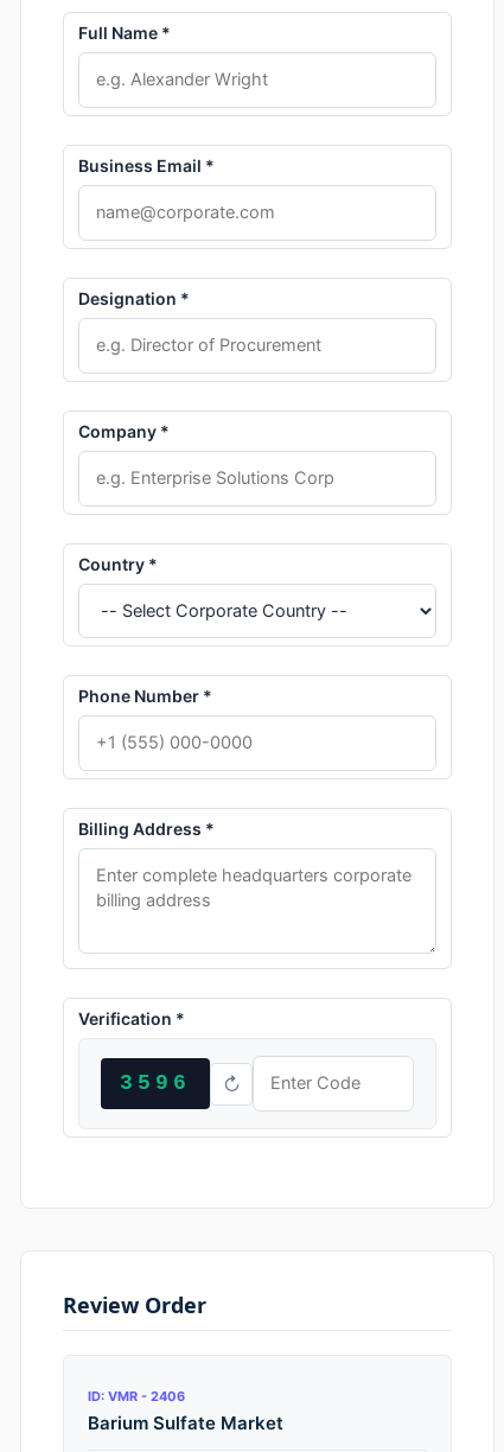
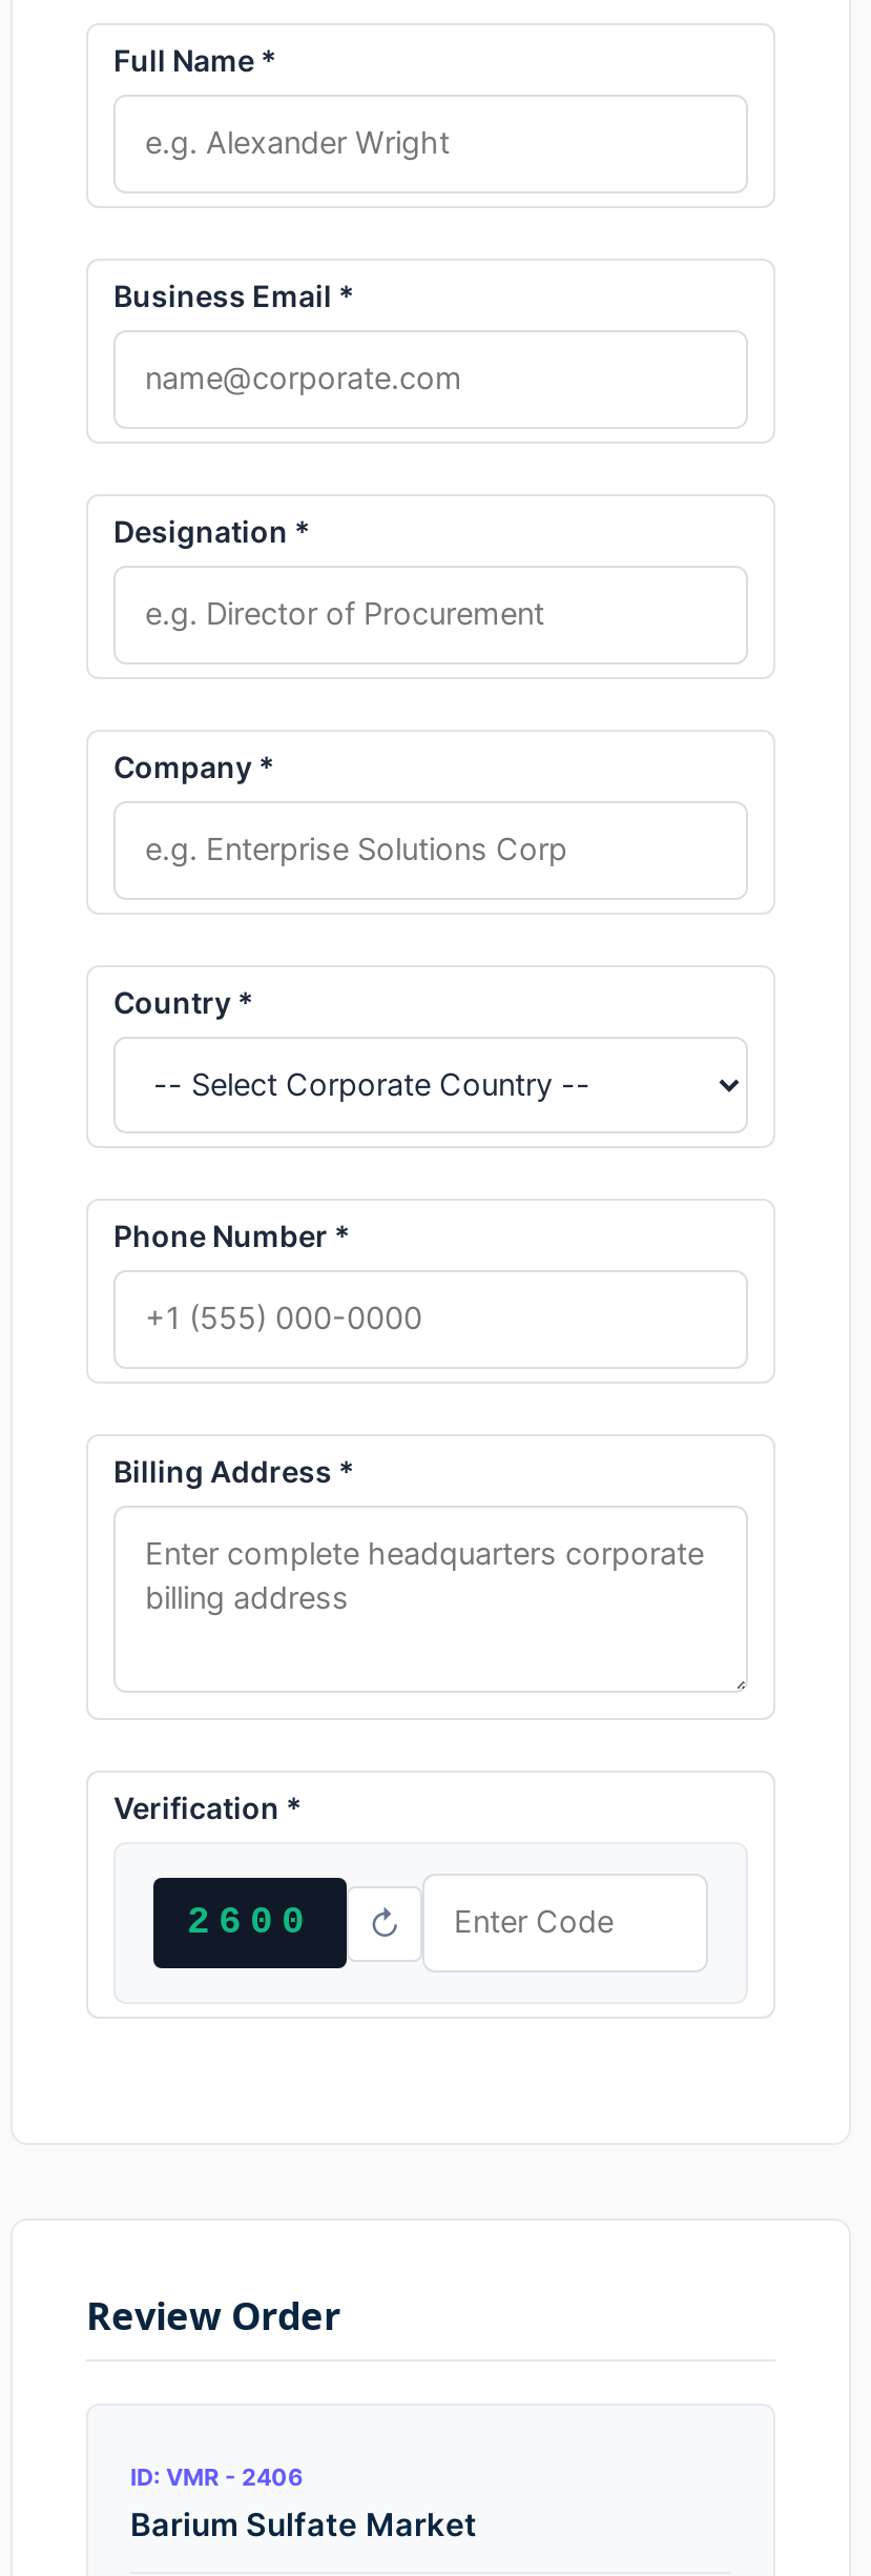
[120,1071,191,1095] 3596 -> [187,1901,313,1943] 2600

